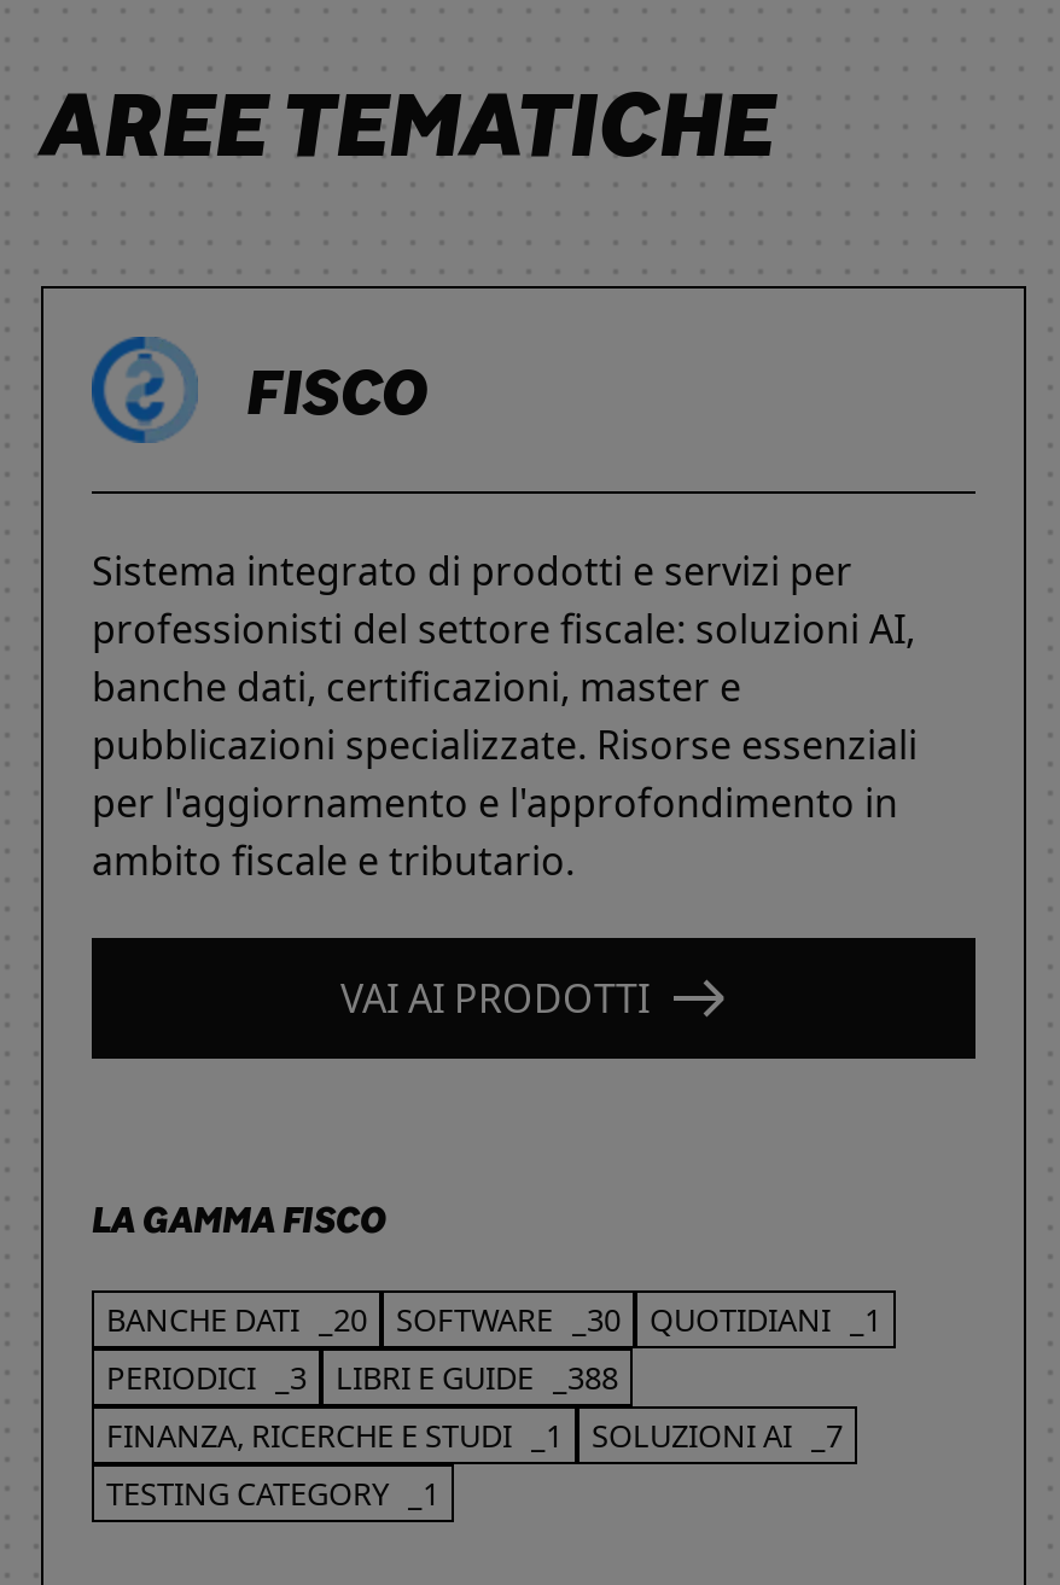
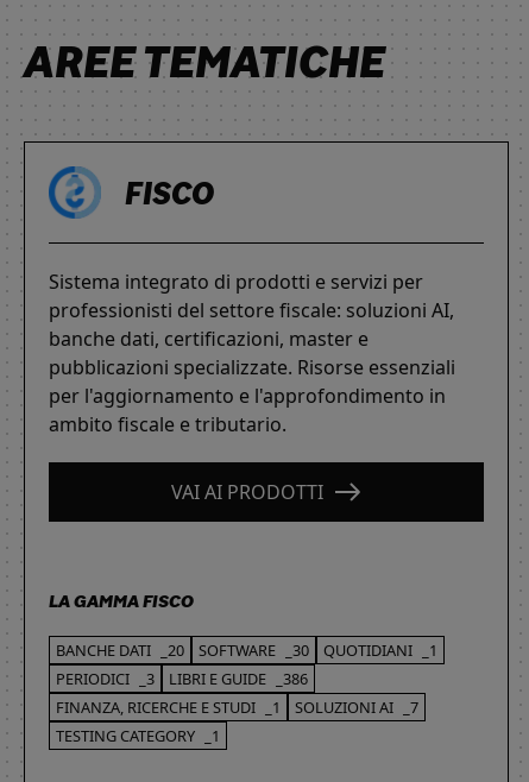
[106,1354,618,1398] PERIODICI _3 LIBRI E GUIDE _388 -> [56,667,308,689] PERIODICI _3 LIBRI E GUIDE _386

